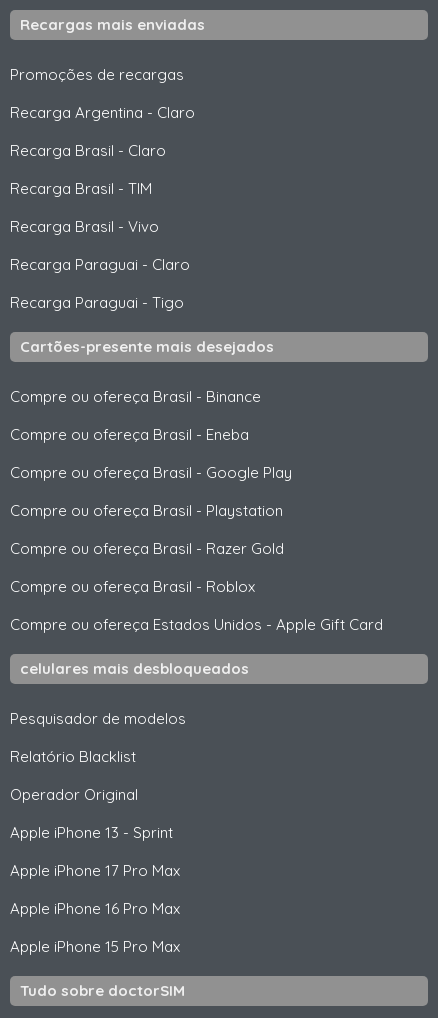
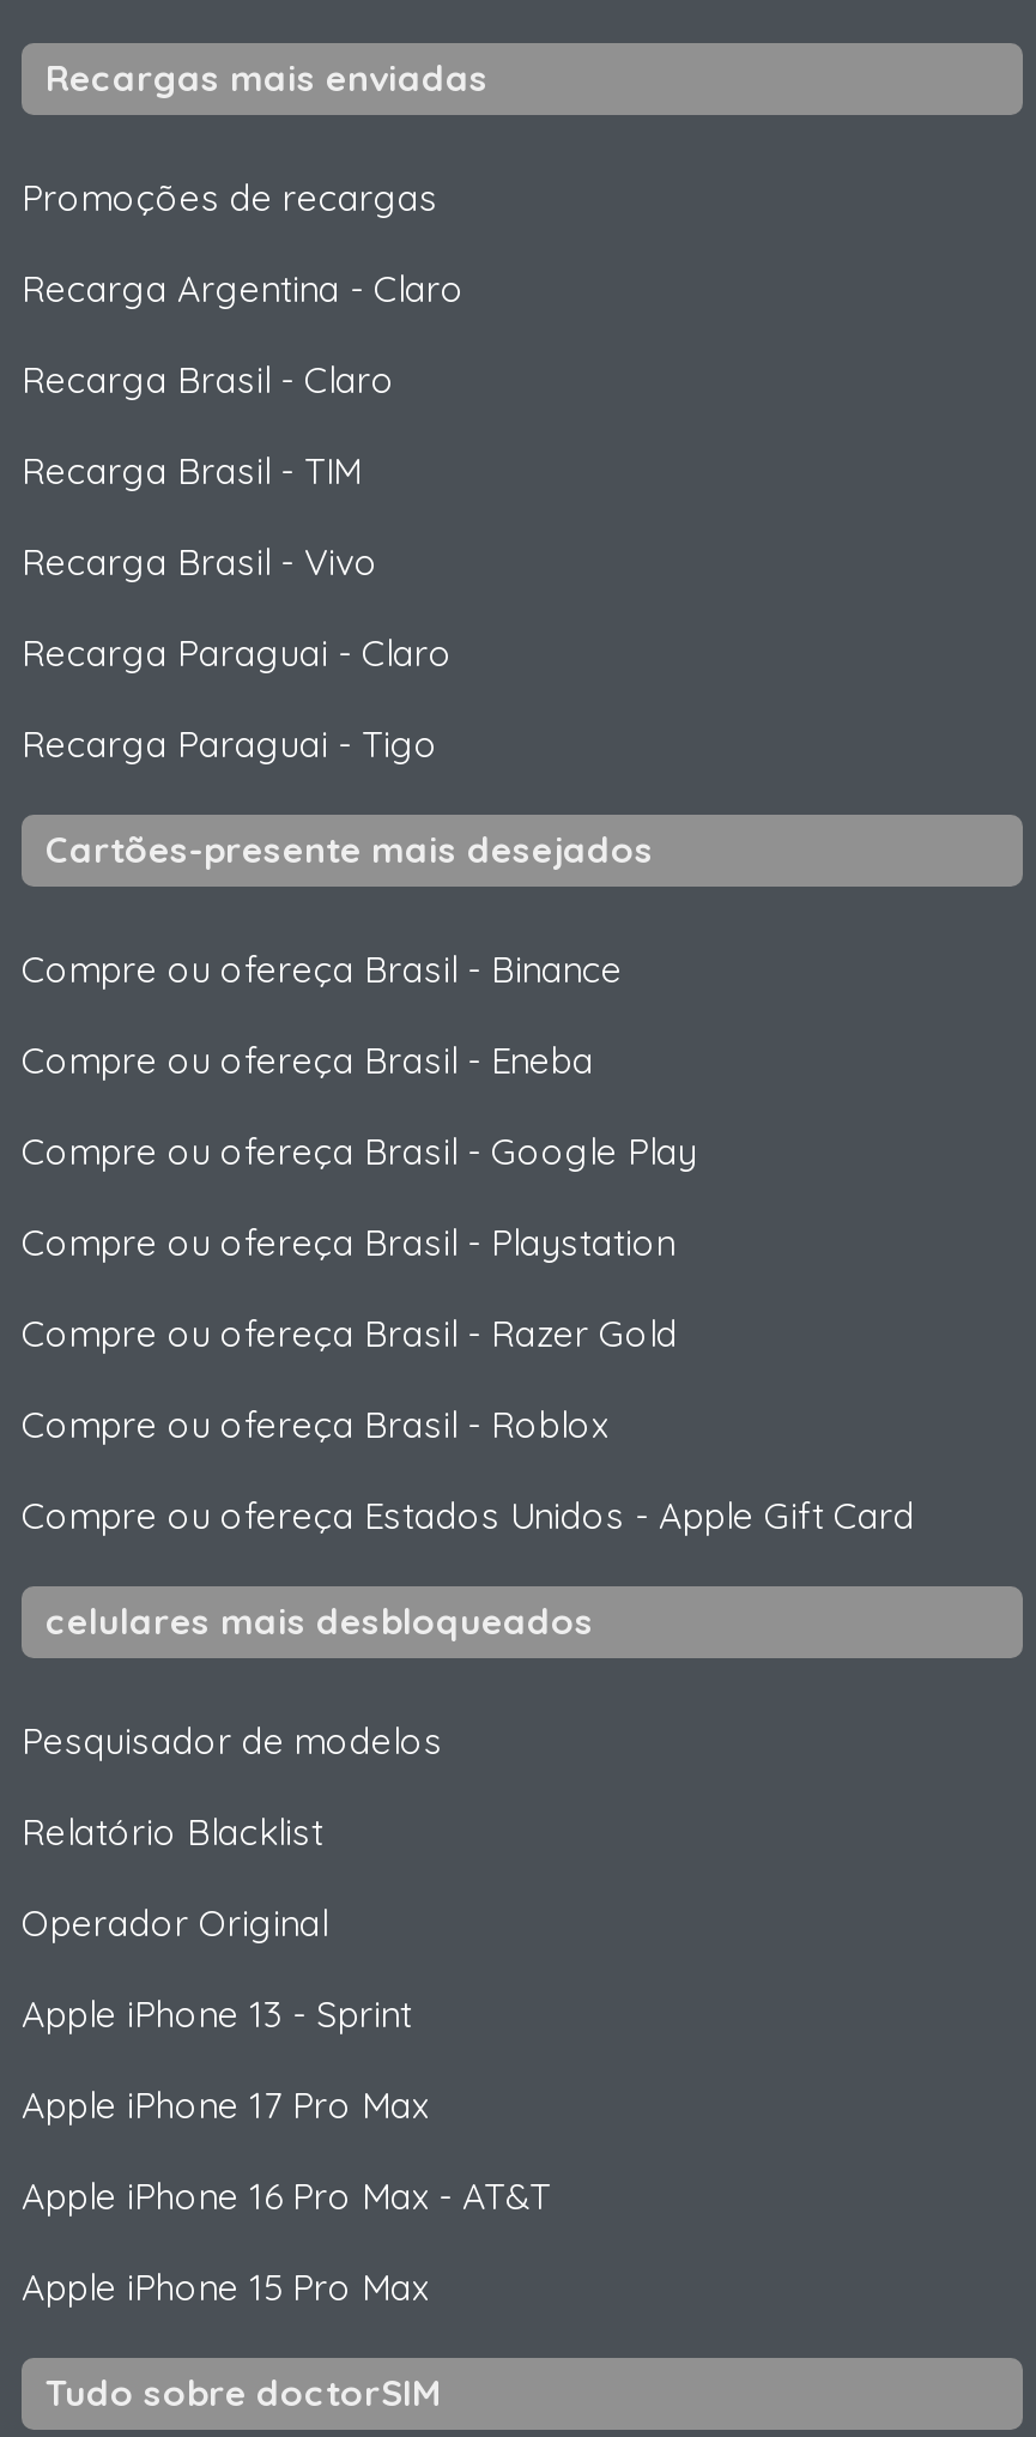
[10,899,180,918] Apple iPhone 16 Pro Max -> [22,2173,551,2219] Apple iPhone 16 Pro Max - AT&T

